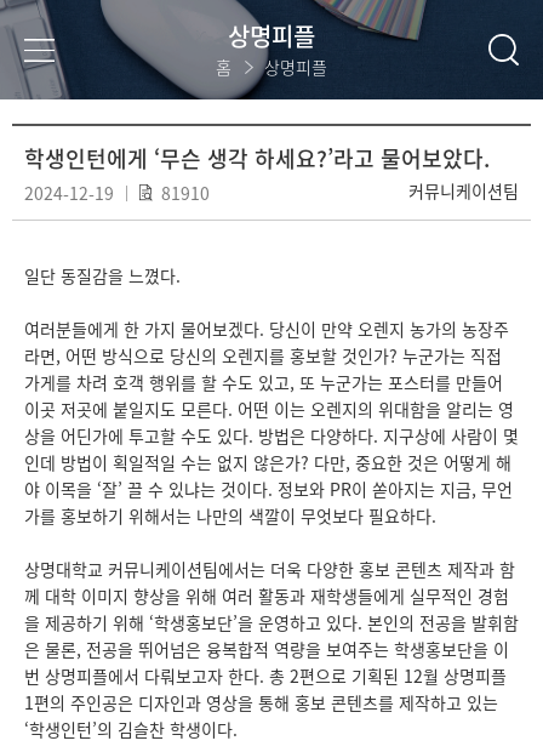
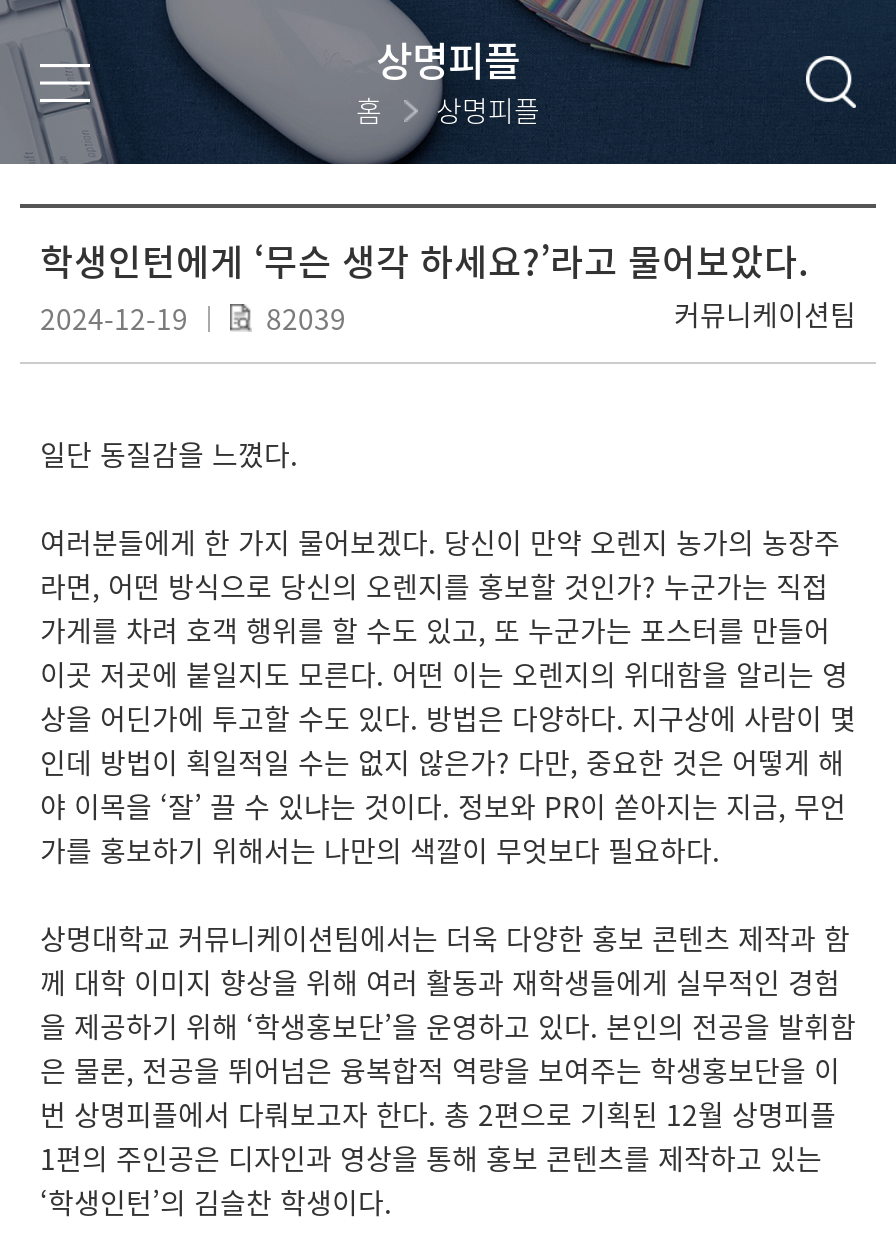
[24,181,210,205] 2024-12-19 81910 -> [40,298,346,338] 2024-12-19 82039

